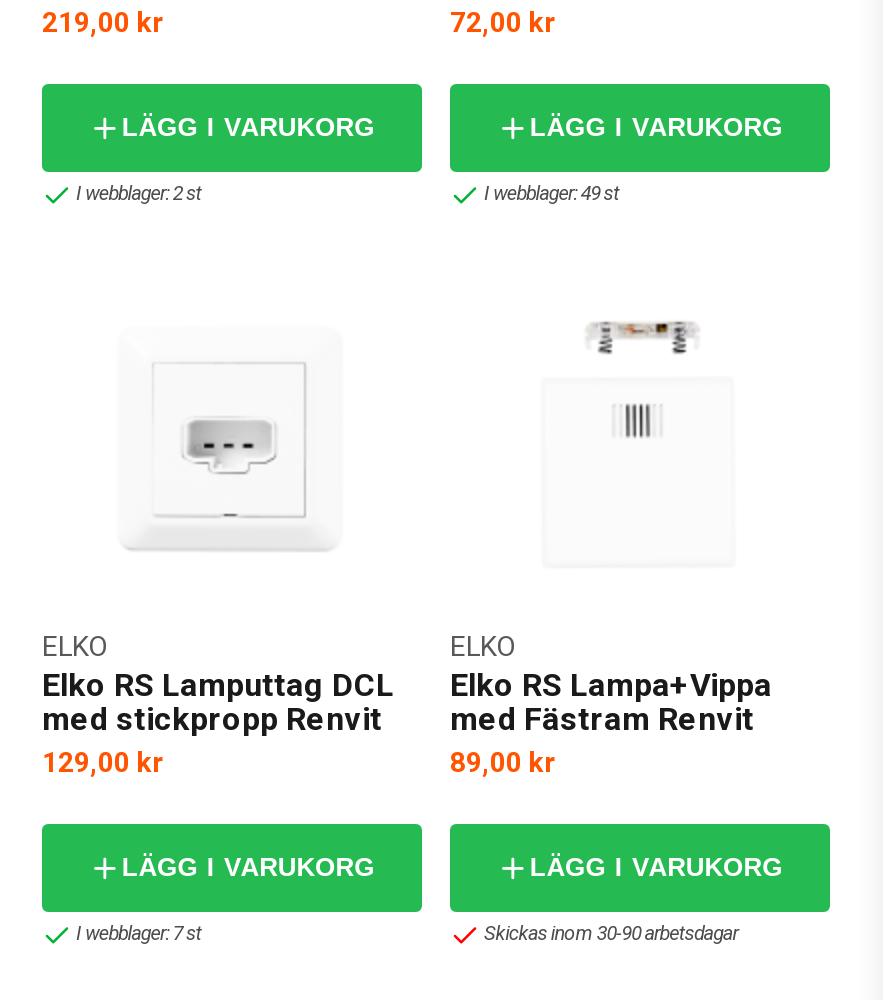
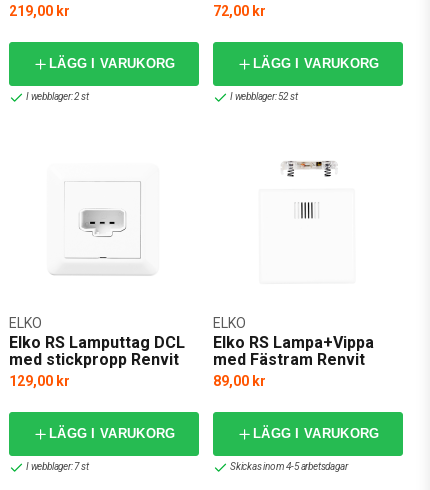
[484,182,619,204] I webblager: 49 st -> [230,91,297,102] I webblager: 52 st
[484,922,738,944] Skickas inom 30-90 arbetsdagar -> [230,461,347,472] Skickas inom 4-5 arbetsdagar

